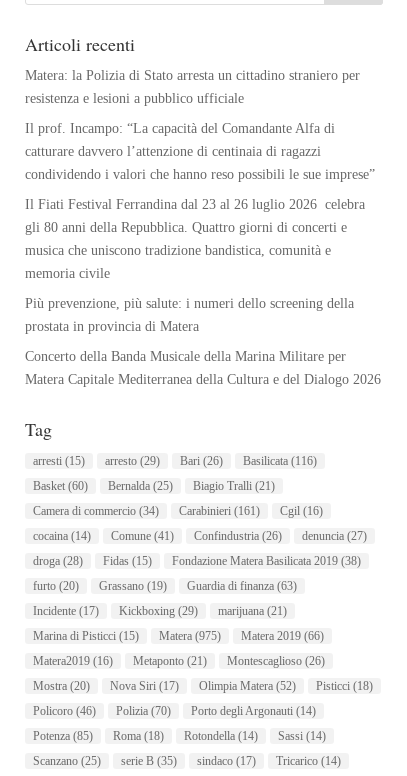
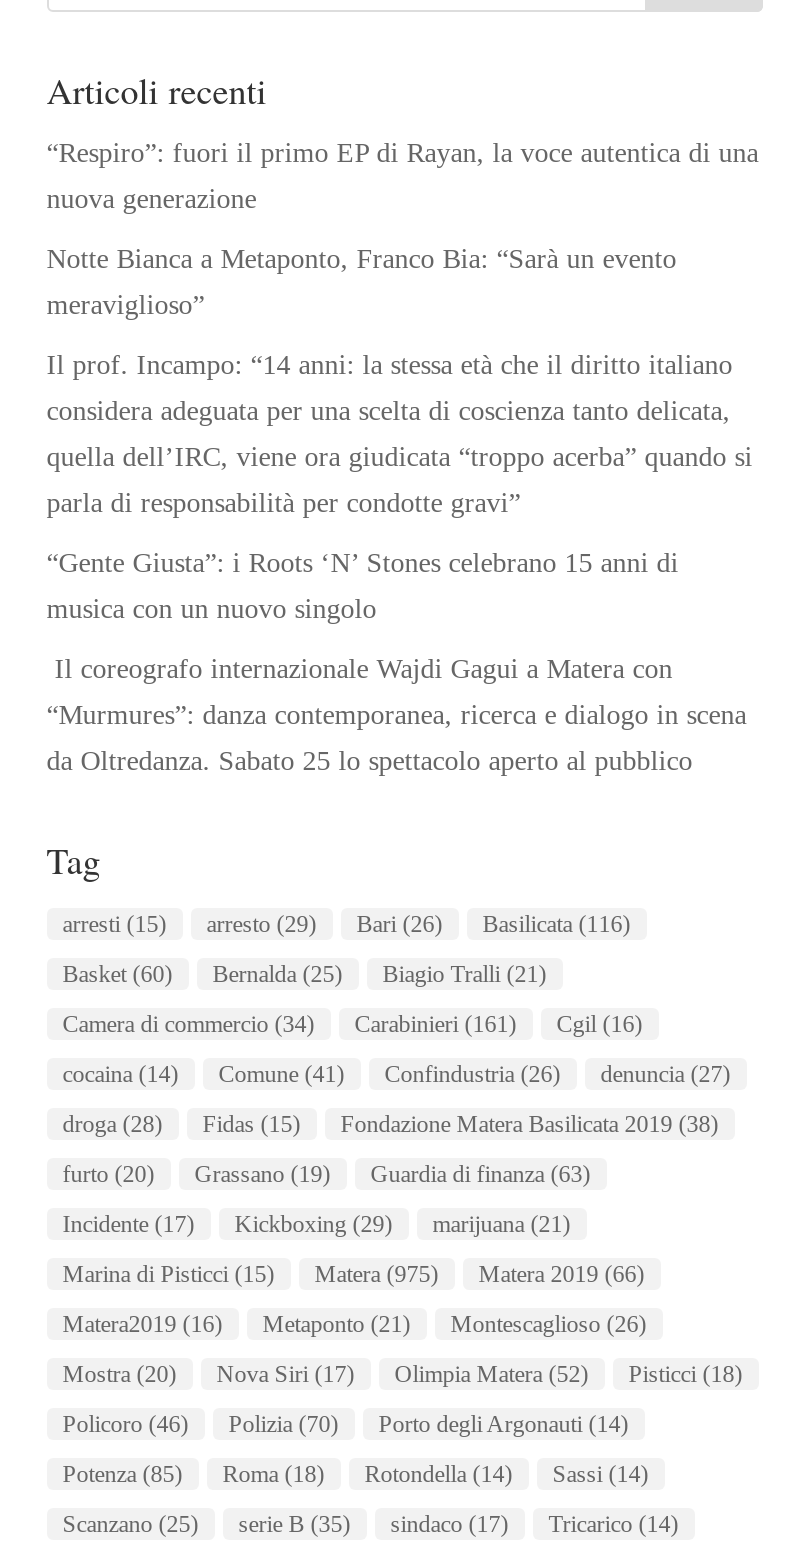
[25,68,360,83] Matera: la Polizia di Stato arresta un cittadino straniero per -> [47,137,759,167] “Respiro”: fuori il primo EP di Rayan, la voce autentica di una
[25,91,244,106] resistenza e lesioni a pubblico ufficiale -> [47,183,257,213] nuova generazione
[25,121,335,136] Il prof. Incampo: “La capacità del Comandante Alfa di -> [47,243,677,273] Notte Bianca a Metaponto, Franco Bia: “Sarà un evento
[25,144,321,159] catturare davvero l’attenzione di centinaia di ragazzi -> [47,289,205,319] meraviglioso”
[25,167,375,182] condividendo i valori che hanno reso possibili le sue imprese” -> [47,349,733,379] Il prof. Incampo: “14 anni: la stessa età che il diritto italiano
[25,197,365,212] Il Fiati Festival Ferrandina dal 23 al 26 luglio 2026 celebra -> [47,395,731,425] considera adeguata per una scelta di coscienza tanto delicata,
[25,220,347,235] gli 80 anni della Repubblica. Quattro giorni di concerti e -> [47,441,753,471] quella dell’IRC, viene ora giudicata “troppo acerba” quando si
[25,243,331,258] musica che uniscono tradizione bandistica, comunità e -> [47,487,521,517] parla di responsabilità per condotte gravi”
[25,266,110,281] memoria civile -> [47,547,679,577] “Gente Giusta”: i Roots ‘N’ Stones celebrano 15 anni di
[25,296,354,311] Più prevenzione, più salute: i numeri dello screening della -> [47,593,377,623] musica con un nuovo singolo
[25,319,199,334] prostata in provincia di Matera -> [47,653,673,683] Il coreografo internazionale Wajdi Gagui a Matera con
[25,349,346,364] Concerto della Banda Musicale della Marina Militare per -> [47,699,747,729] “Murmures”: danza contemporanea, ricerca e dialogo in scena
[25,372,381,387] Matera Capitale Mediterranea della Cultura e del Dialogo 2026 -> [47,745,693,775] da Oltredanza. Sabato 25 lo spettacolo aperto al pubblico

